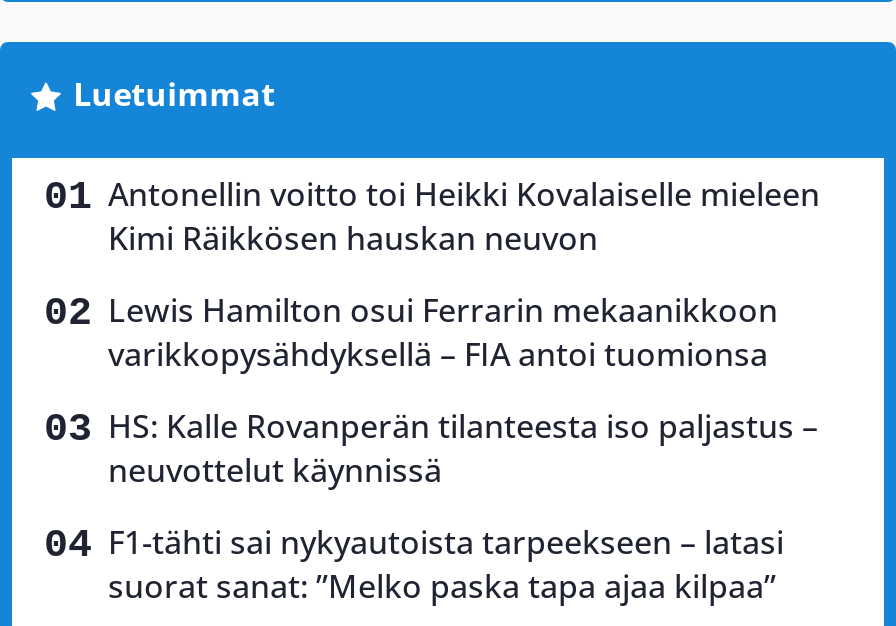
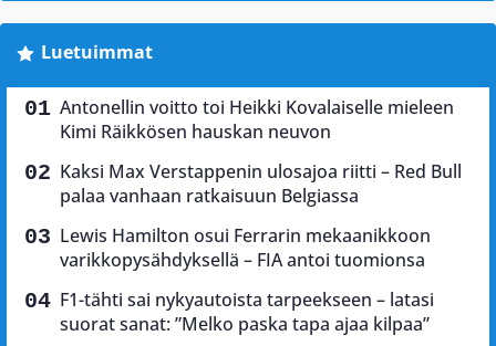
none -> [60,160,462,208] Kaksi Max Verstappenin ulosajoa riitti – Red Bull | palaa vanhaan ratkaisuun Belgiassa
moved [108,289,778,377] -> [60,224,431,272]: Lewis Hamilton osui Ferrarin mekaanikkoon | varikkopysähdyksellä – FIA antoi tuomionsa
[108,405,818,493] HS: Kalle Rovanperän tilanteesta iso paljastus – | neuvottelut käynnissä -> none

